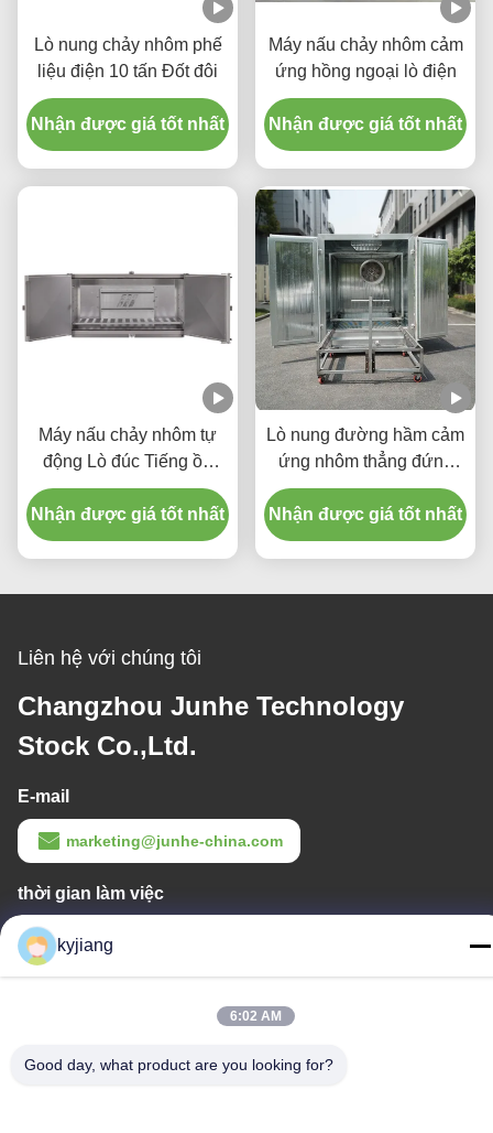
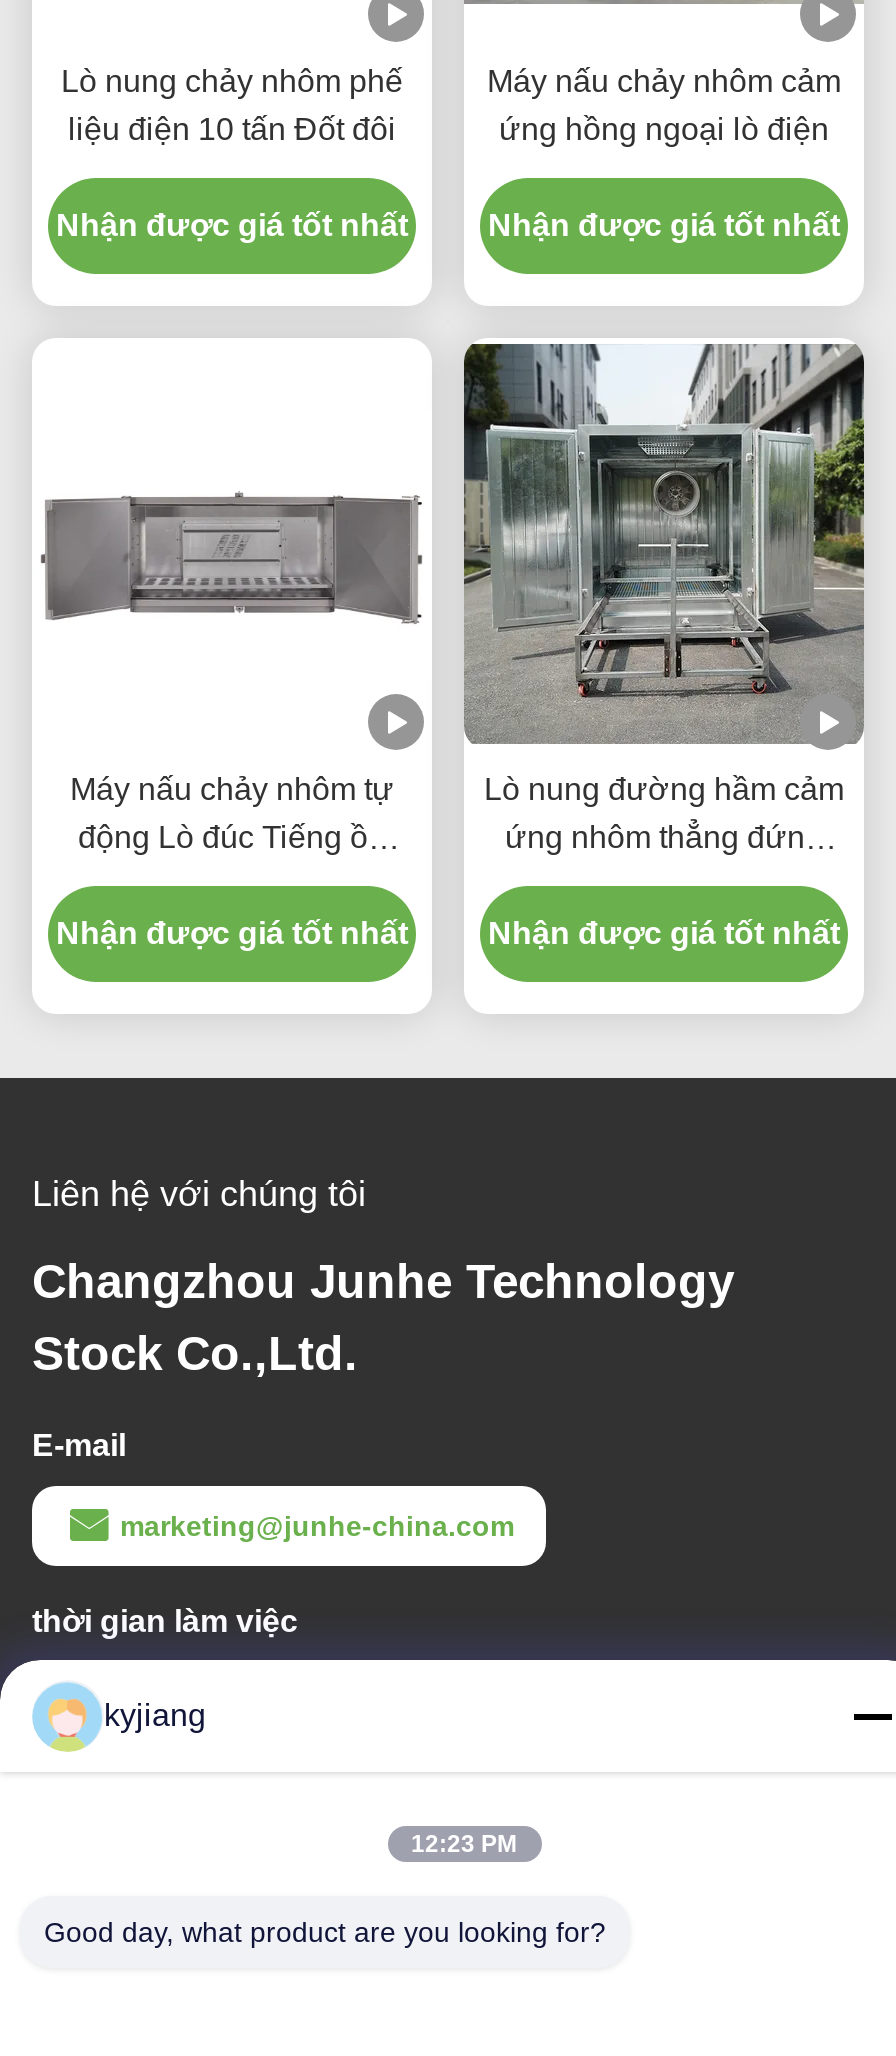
[229,1008,281,1024] 6:02 AM -> [411,1830,517,1858] 12:23 PM

